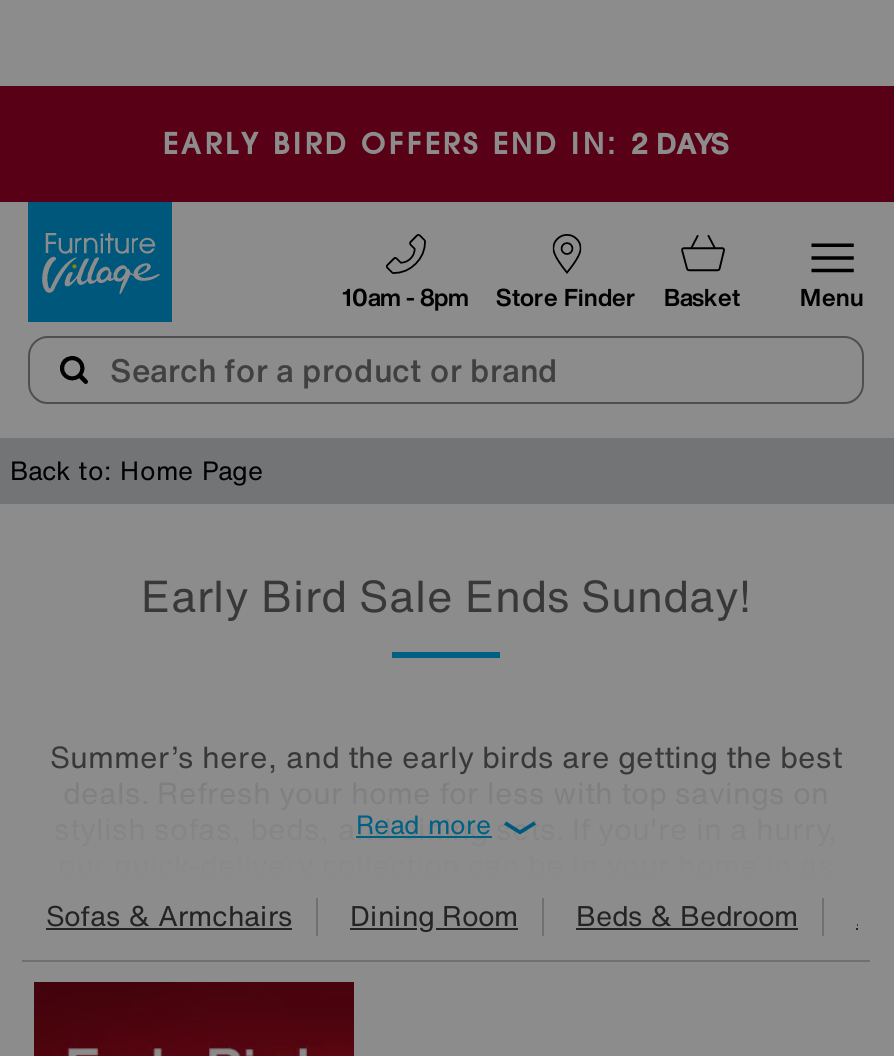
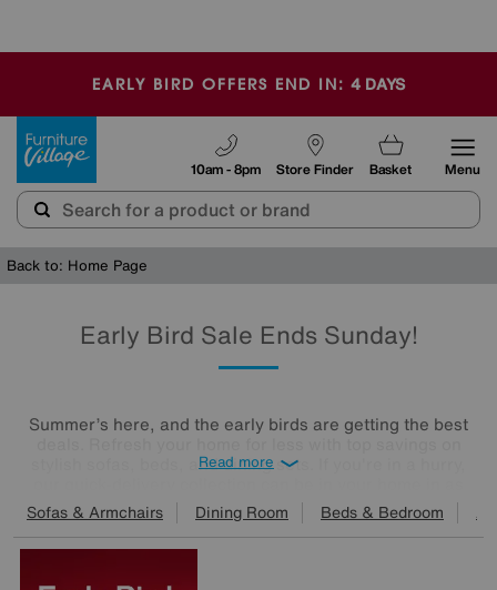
[164,122,728,164] EARLY BIRD OFFERS END IN: 2 DAYS -> [92,72,405,95] EARLY BIRD OFFERS END IN: 4 DAYS

